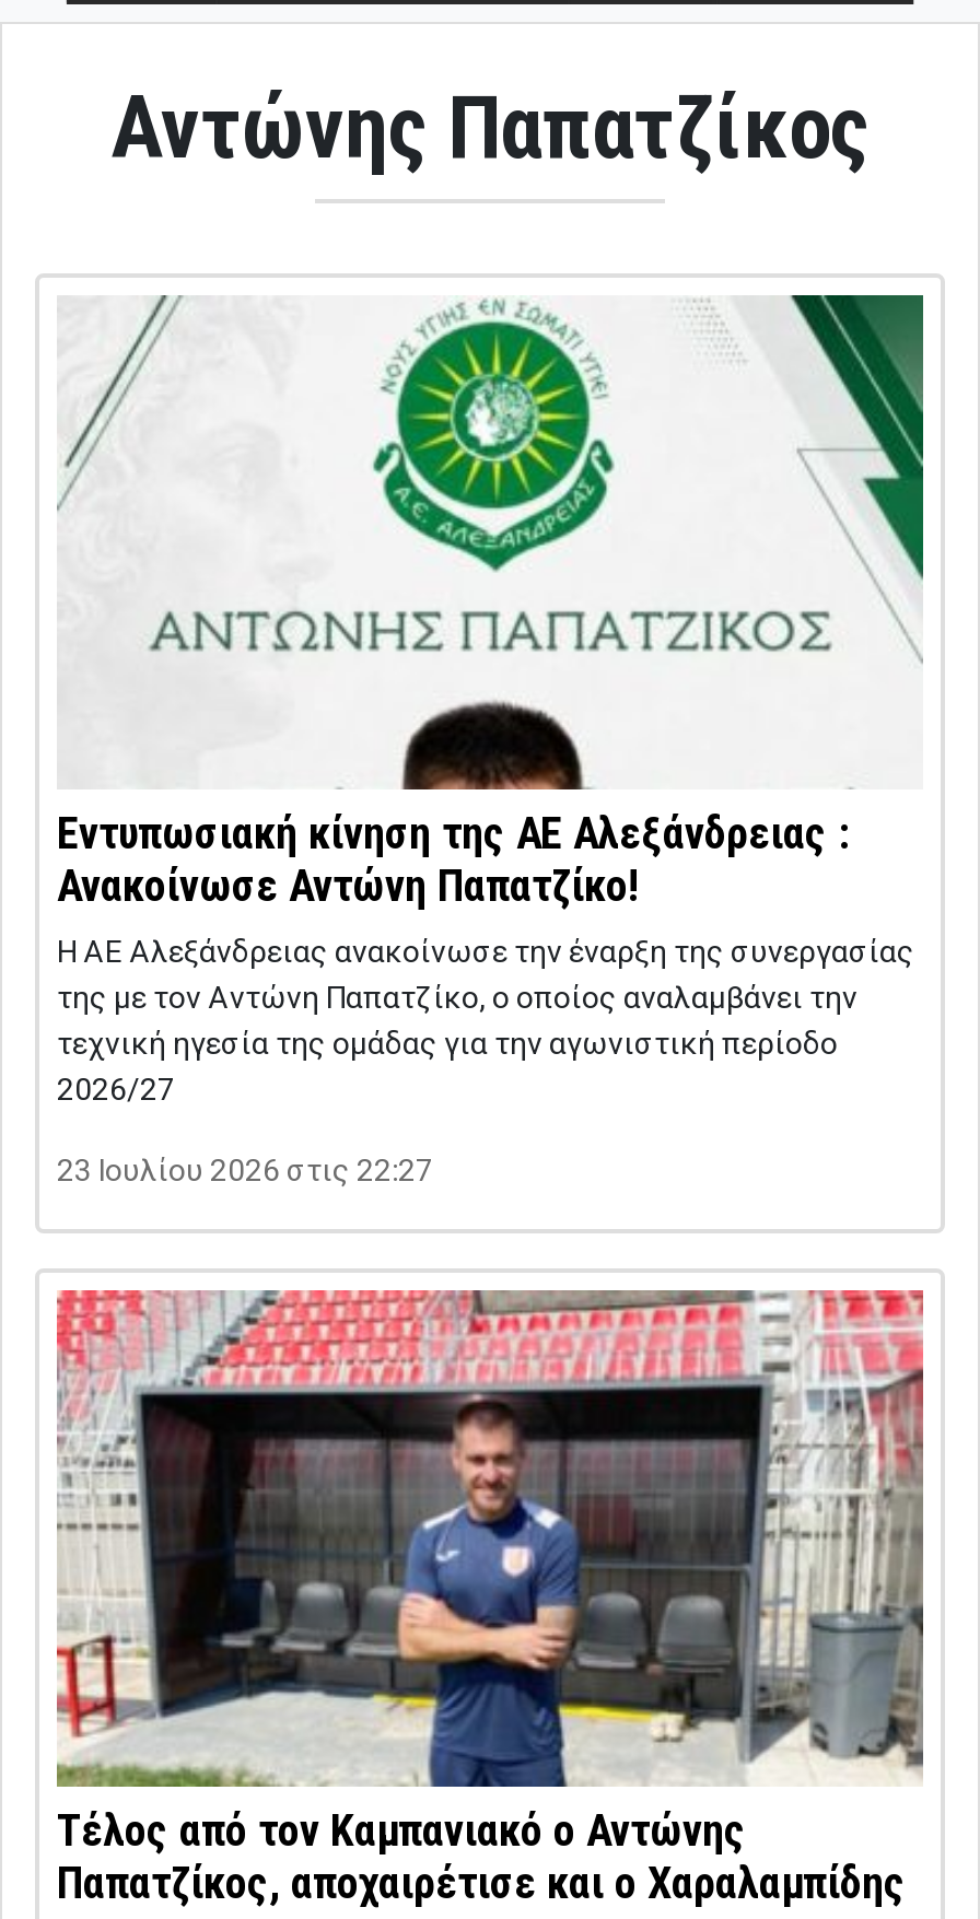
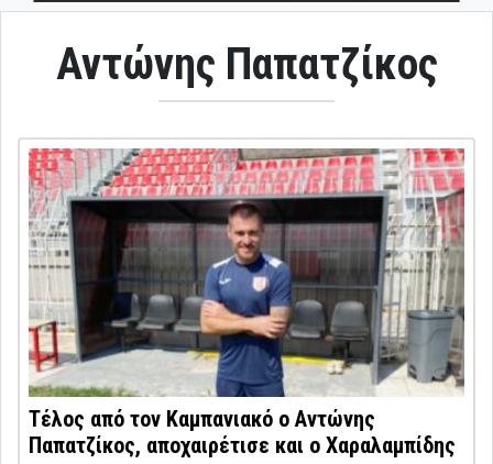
[57,293,925,1188] [image] | Εντυπωσιακή κίνηση της ΑΕ Αλεξάνδρειας : | Ανακοίνωσε Αντώνη Παπατζίκο! | Η ΑΕ Αλεξάνδρειας ανακοίνωσε την έναρξη της συνεργασίας | της με τον Αντώνη Παπατζίκο, ο οποίος αναλαμβάνει την | τεχνική ηγεσία της ομάδας για την αγωνιστική περίοδο | 2026/27 | 23 Ιουλίου 2026 στις 22:27 -> none

